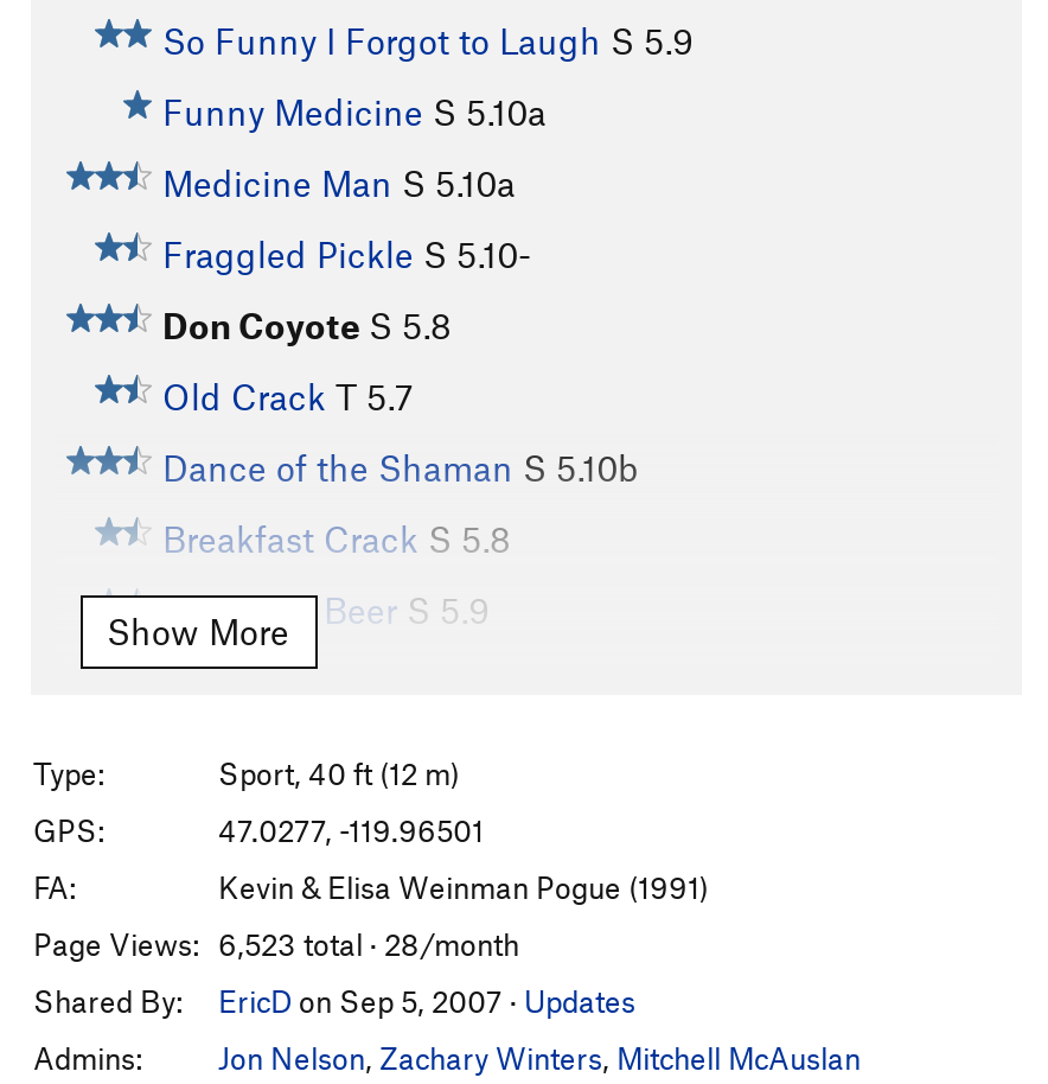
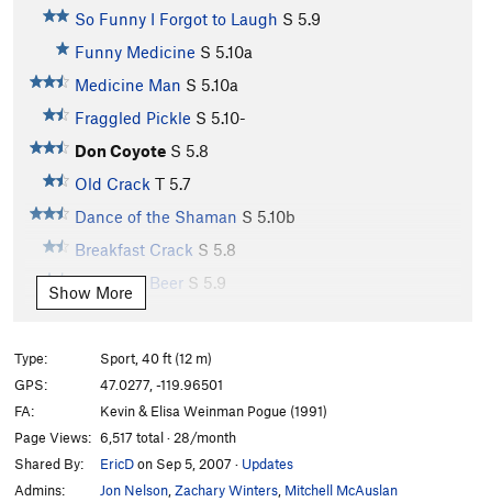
[33,925,519,963] Page Views: 6,523 total · 28/month -> [14,428,236,446] Page Views: 6,517 total · 28/month

